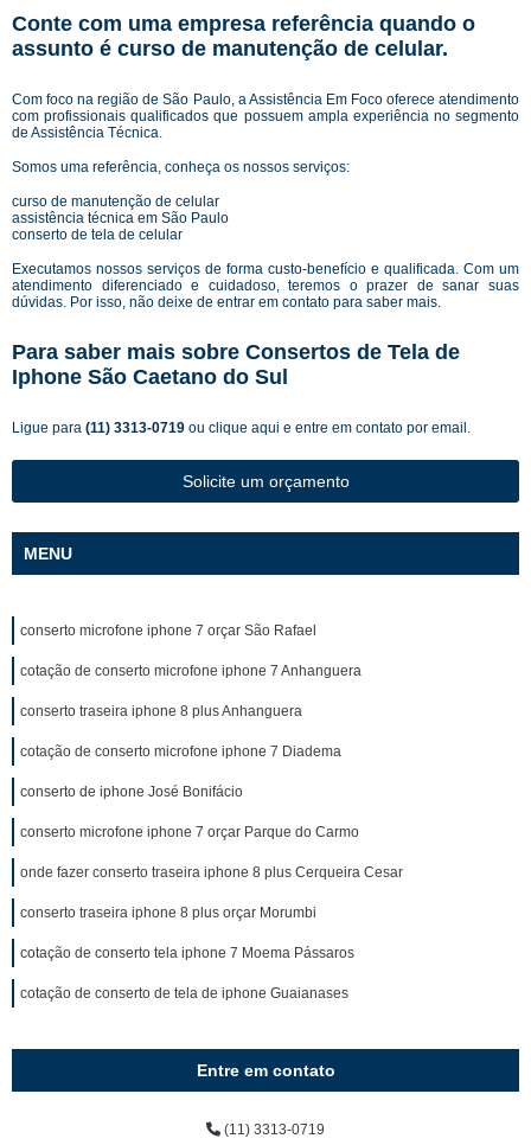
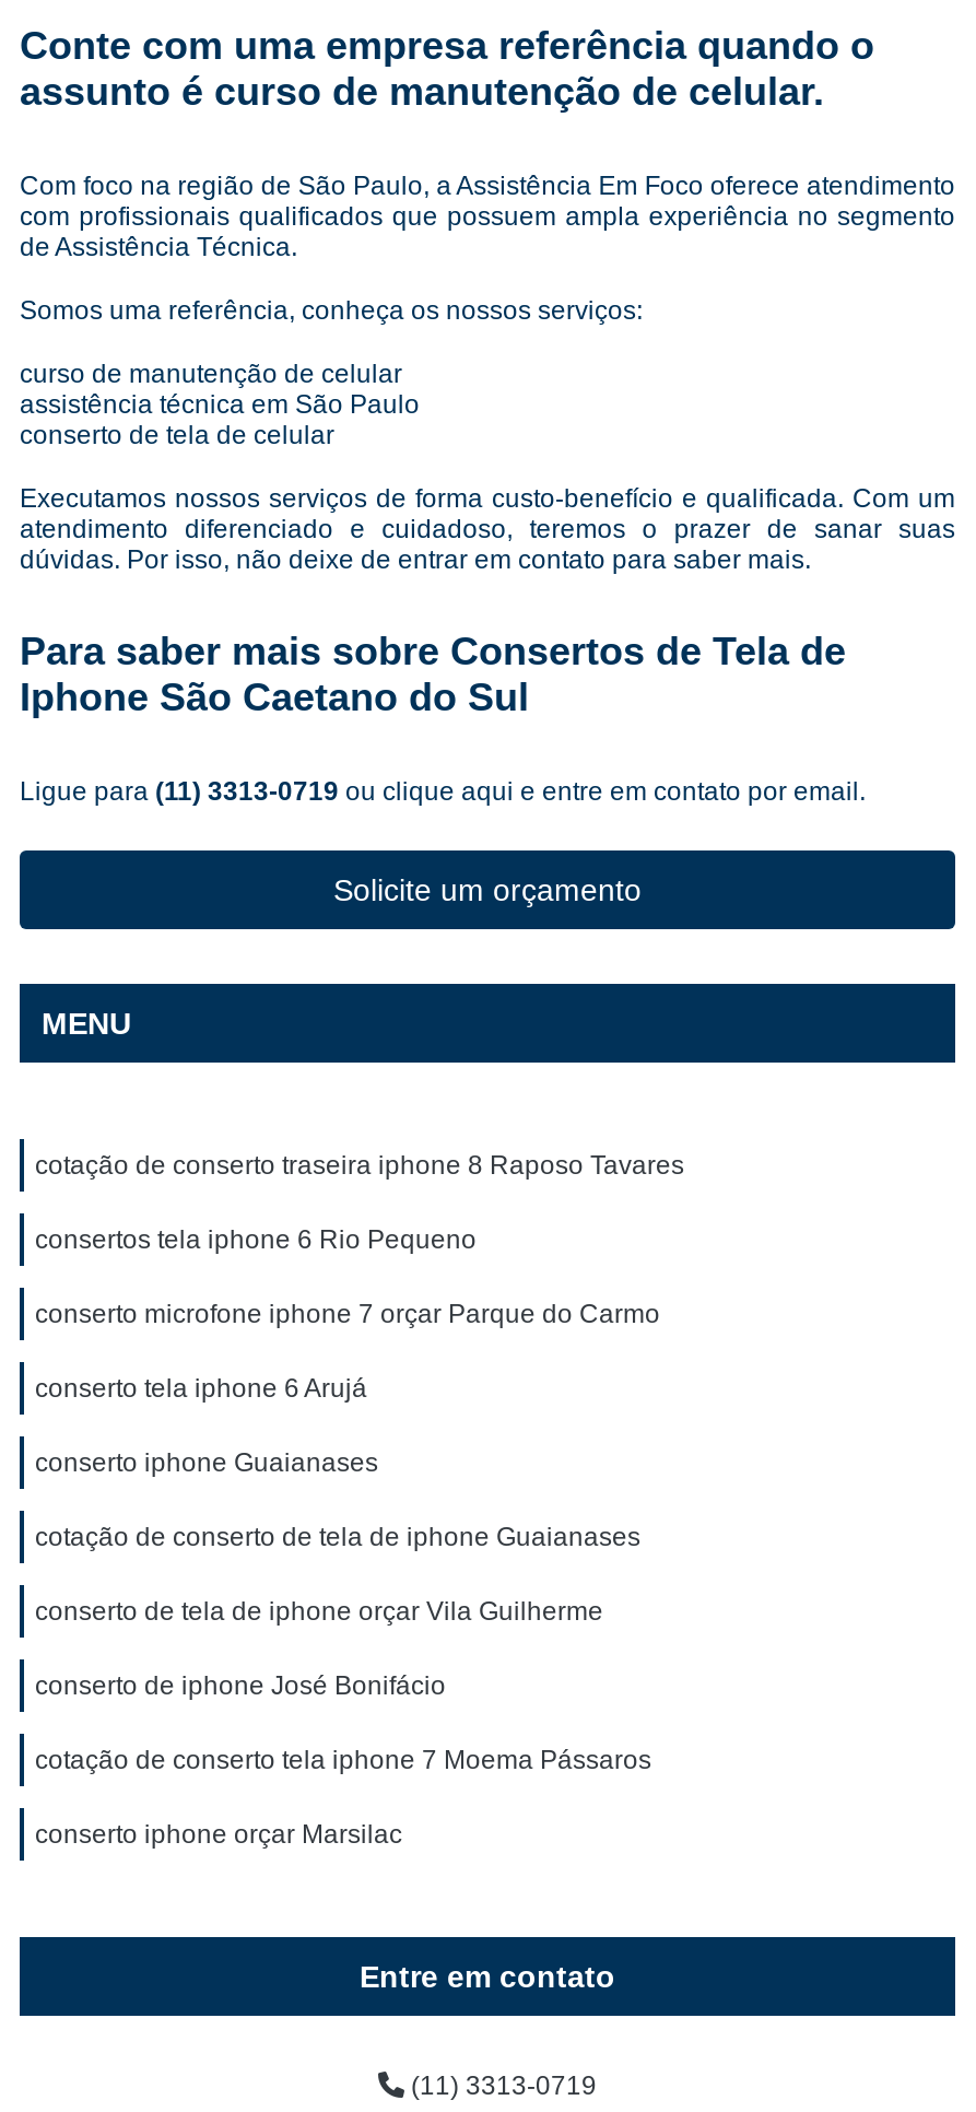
[20,622,362,760] conserto microfone iphone 7 orçar São Rafael | cotação de conserto microfone iphone 7 Anhanguera | conserto traseira iphone 8 plus Anhanguera | cotação de conserto microfone iphone 7 Diadema -> [35,1150,684,1627] cotação de conserto traseira iphone 8 Raposo Tavares | consertos tela iphone 6 Rio Pequeno | conserto tela iphone 6 Arujá | conserto iphone Guaianases | conserto de tela de iphone orçar Vila Guilherme
moved [20,783,243,800] -> [35,1670,446,1701]: conserto de iphone José Bonifácio
moved [20,824,359,840] -> [35,1299,660,1329]: conserto microfone iphone 7 orçar Parque do Carmo
[20,864,403,921] onde fazer conserto traseira iphone 8 plus Cerqueira Cesar | conserto traseira iphone 8 plus orçar Morumbi -> none
none -> [35,1819,402,1850] conserto iphone orçar Marsilac
moved [20,985,348,1002] -> [35,1522,640,1552]: cotação de conserto de tela de iphone Guaianases

